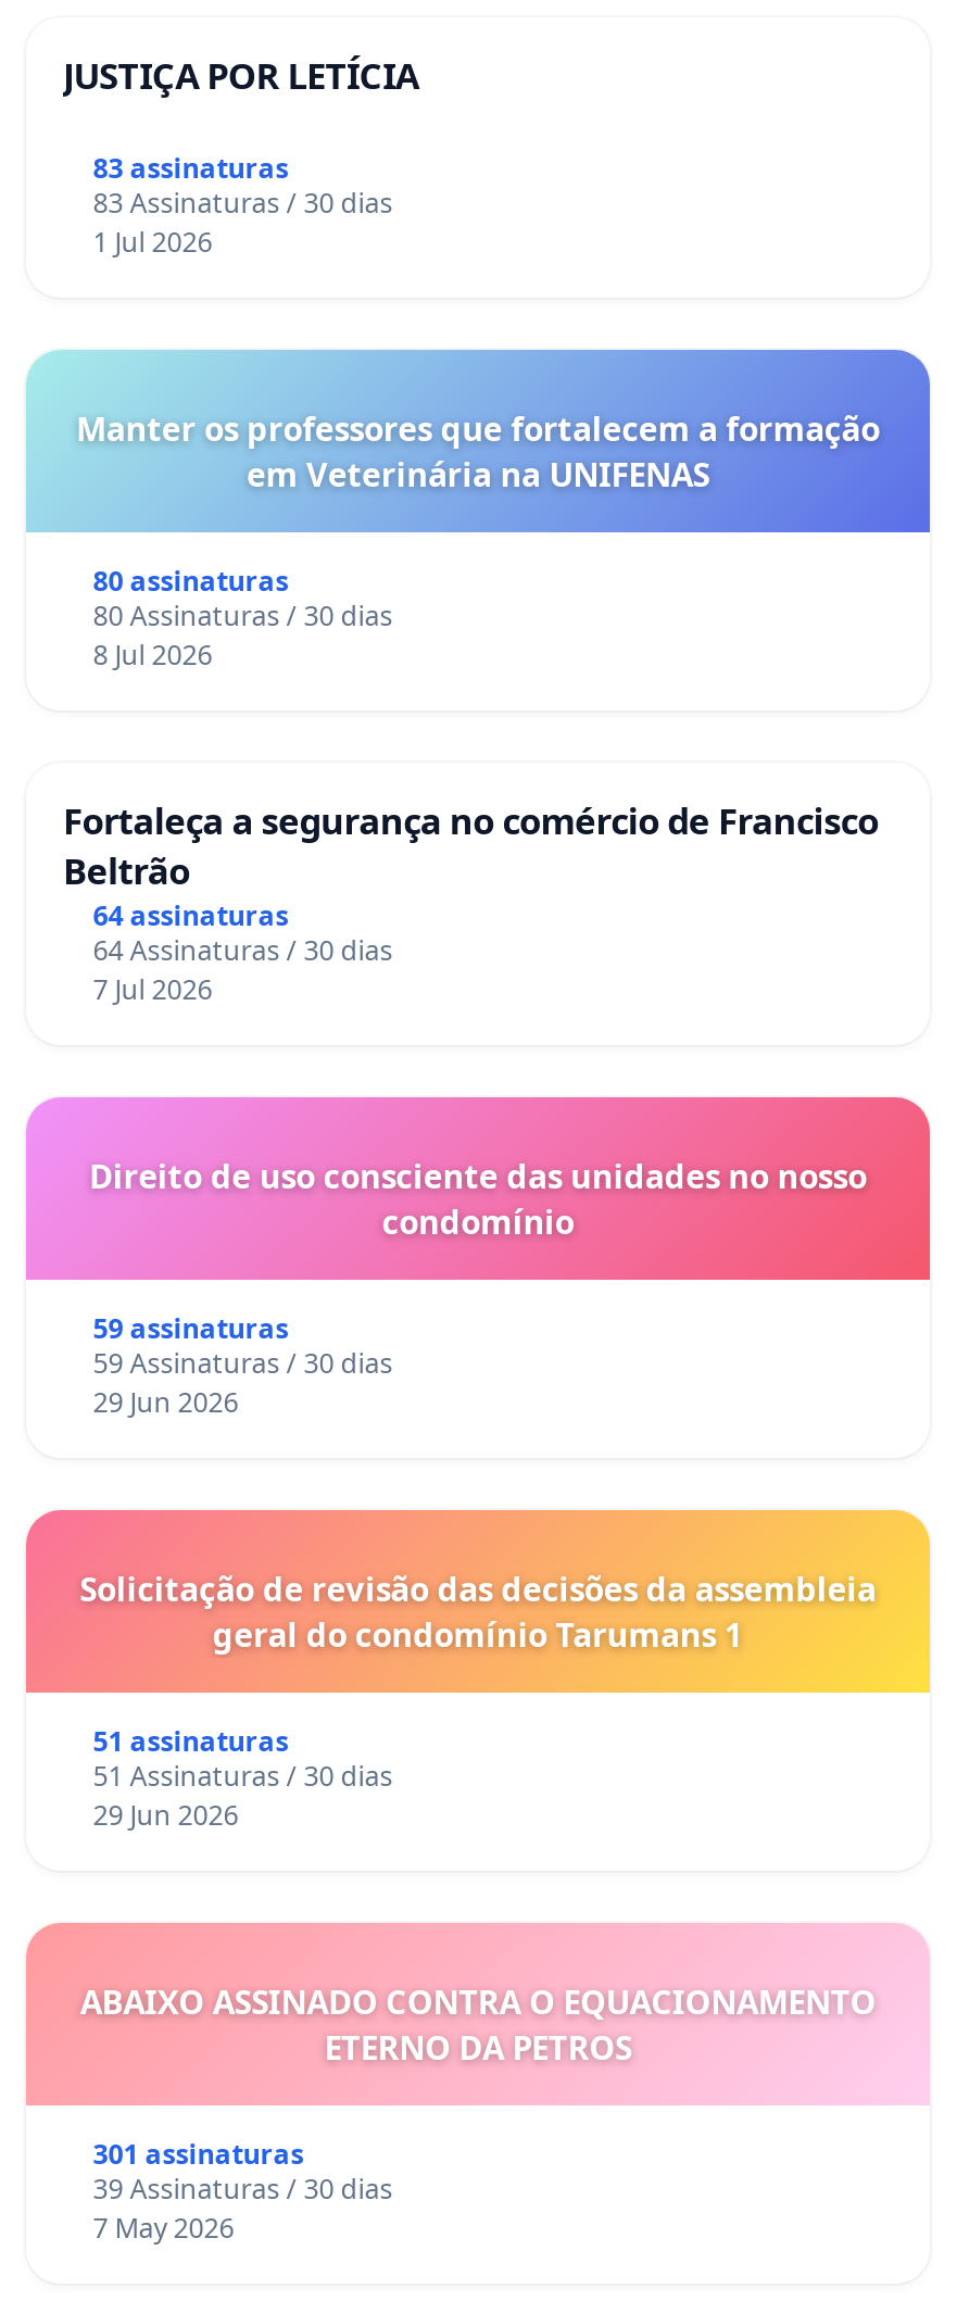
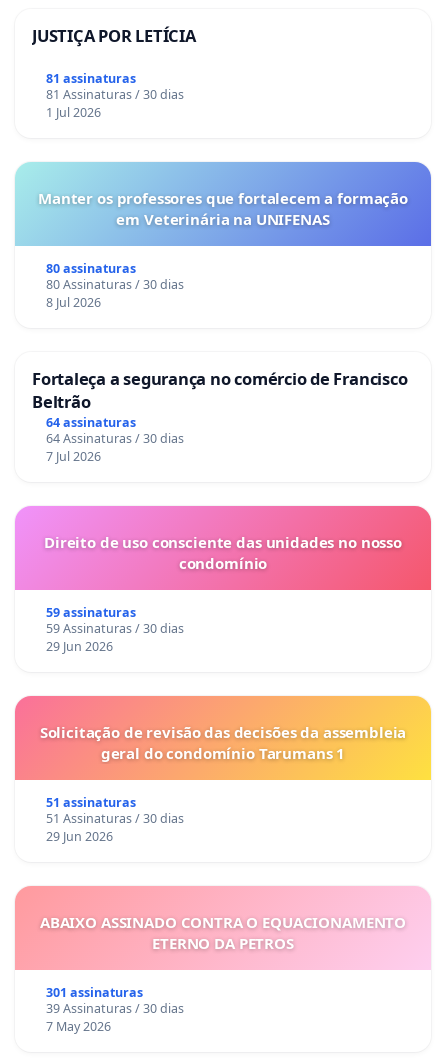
[93,151,289,188] 83 assinaturas -> [46,70,136,87] 81 assinaturas
[93,186,393,222] 83 Assinaturas / 30 dias -> [46,86,184,103] 81 Assinaturas / 30 dias

